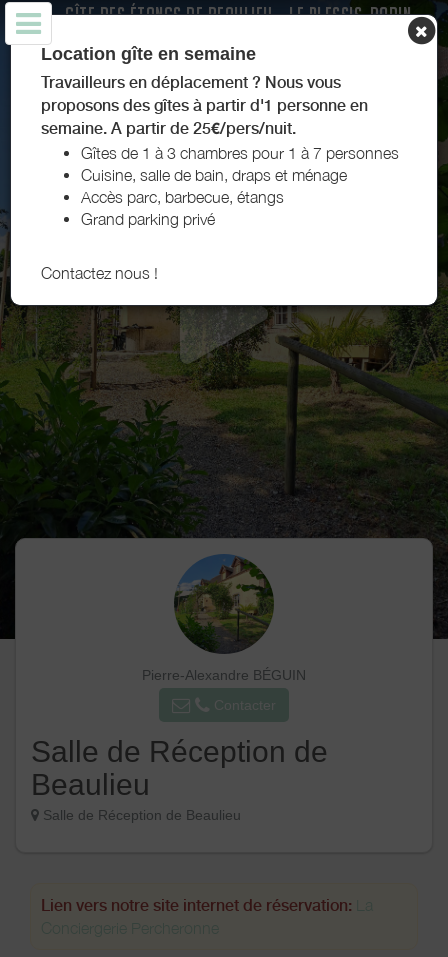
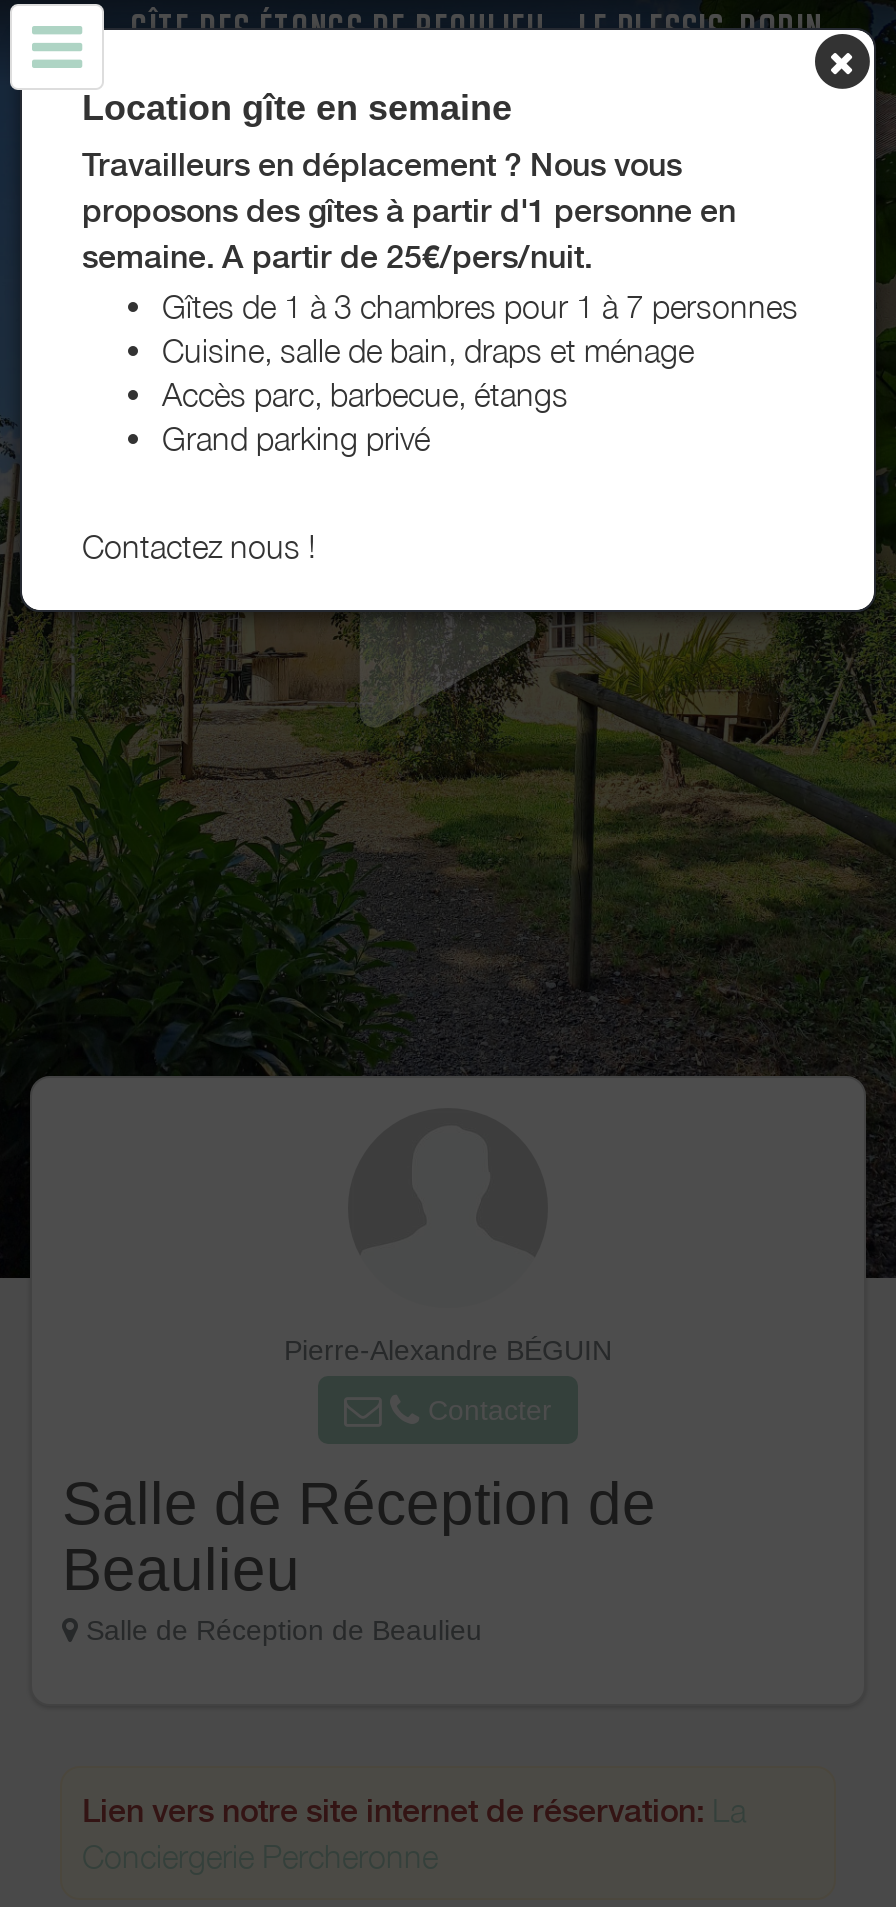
[175,556,273,654] [image] -> none

